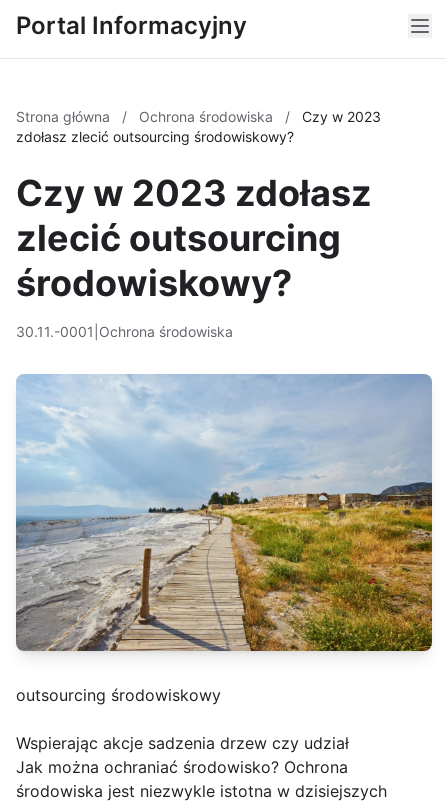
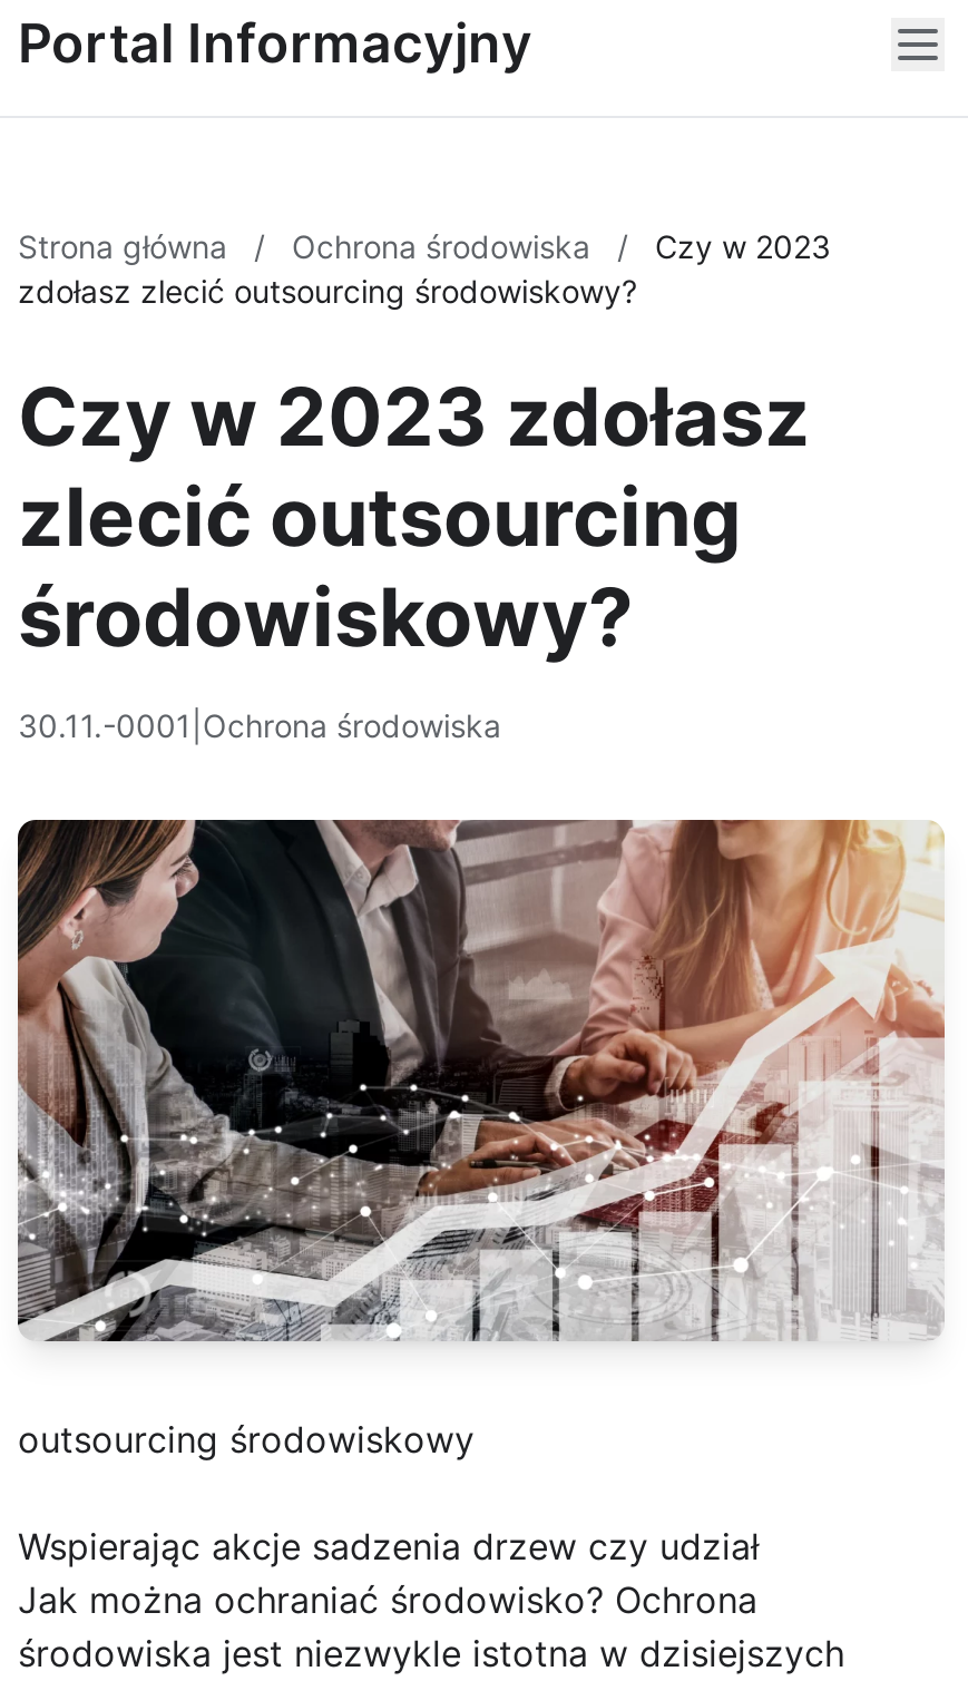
[16,373,433,652] [image] -> [16,818,945,1341] [image]

